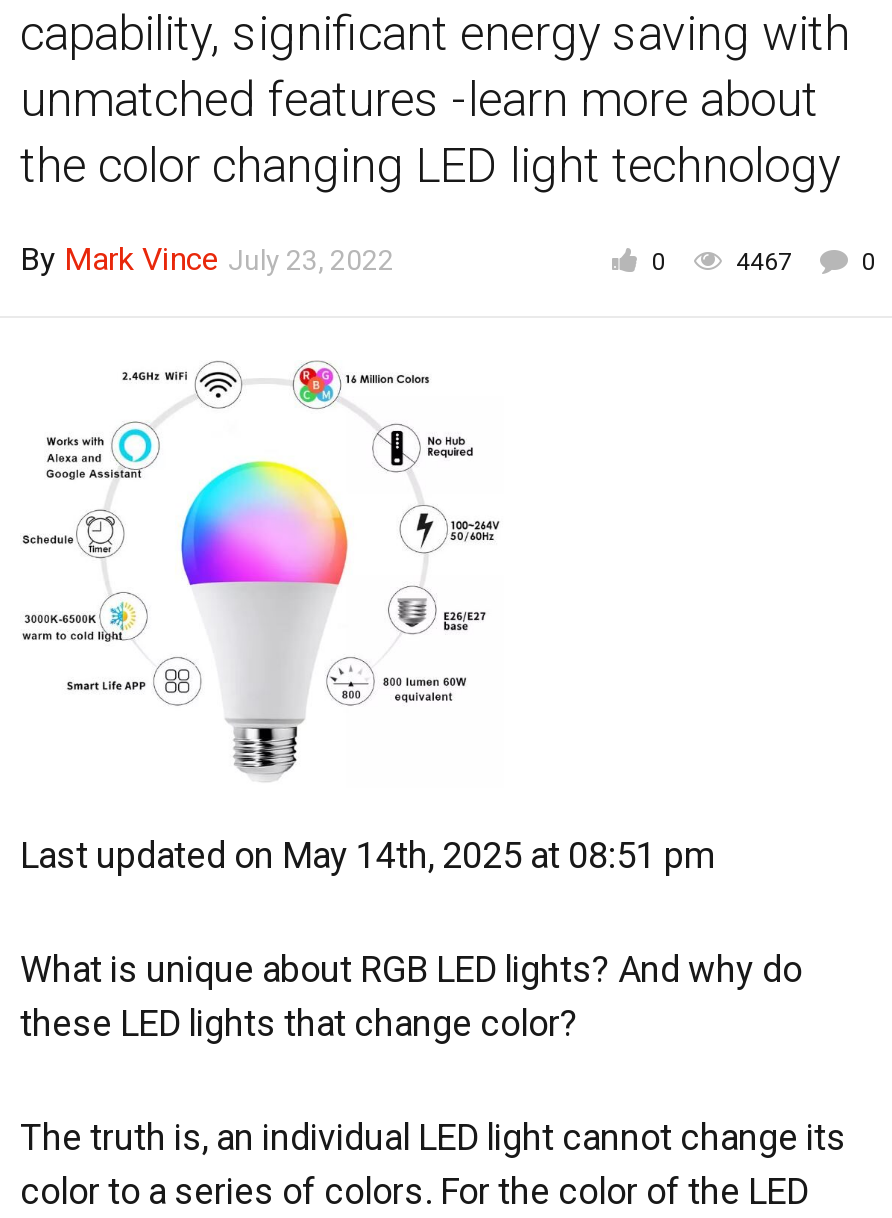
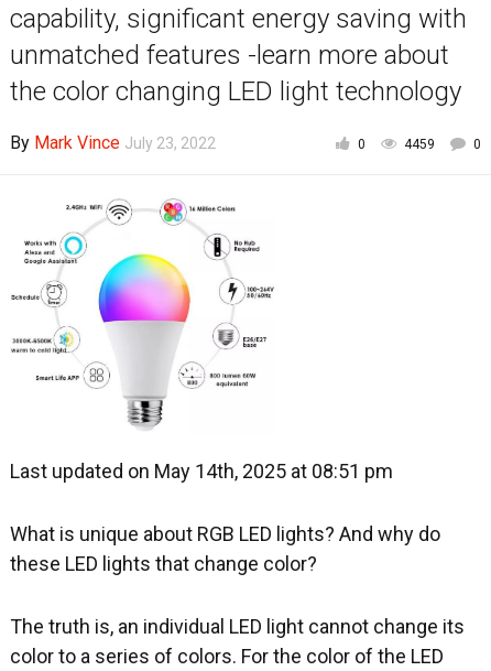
[730,248,792,276] 4467 -> [401,137,435,152] 4459

